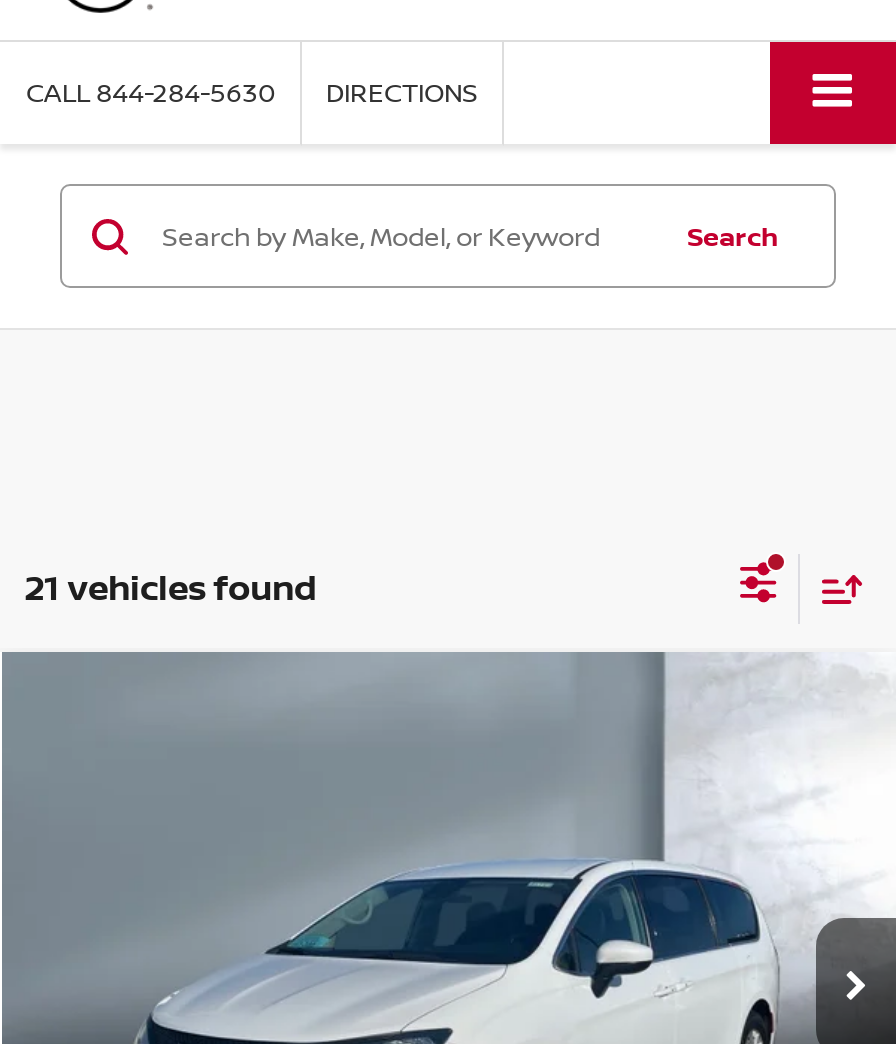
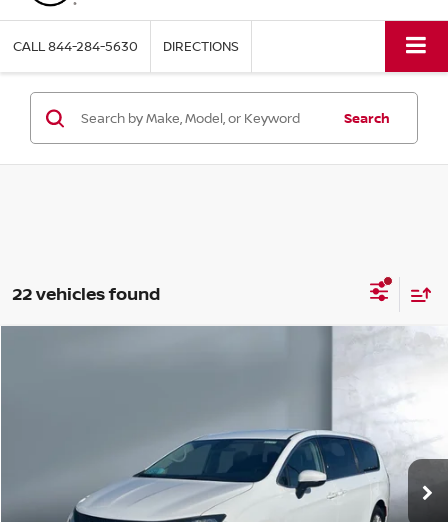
[24,563,316,609] 21 vehicles found -> [12,281,160,304] 22 vehicles found

